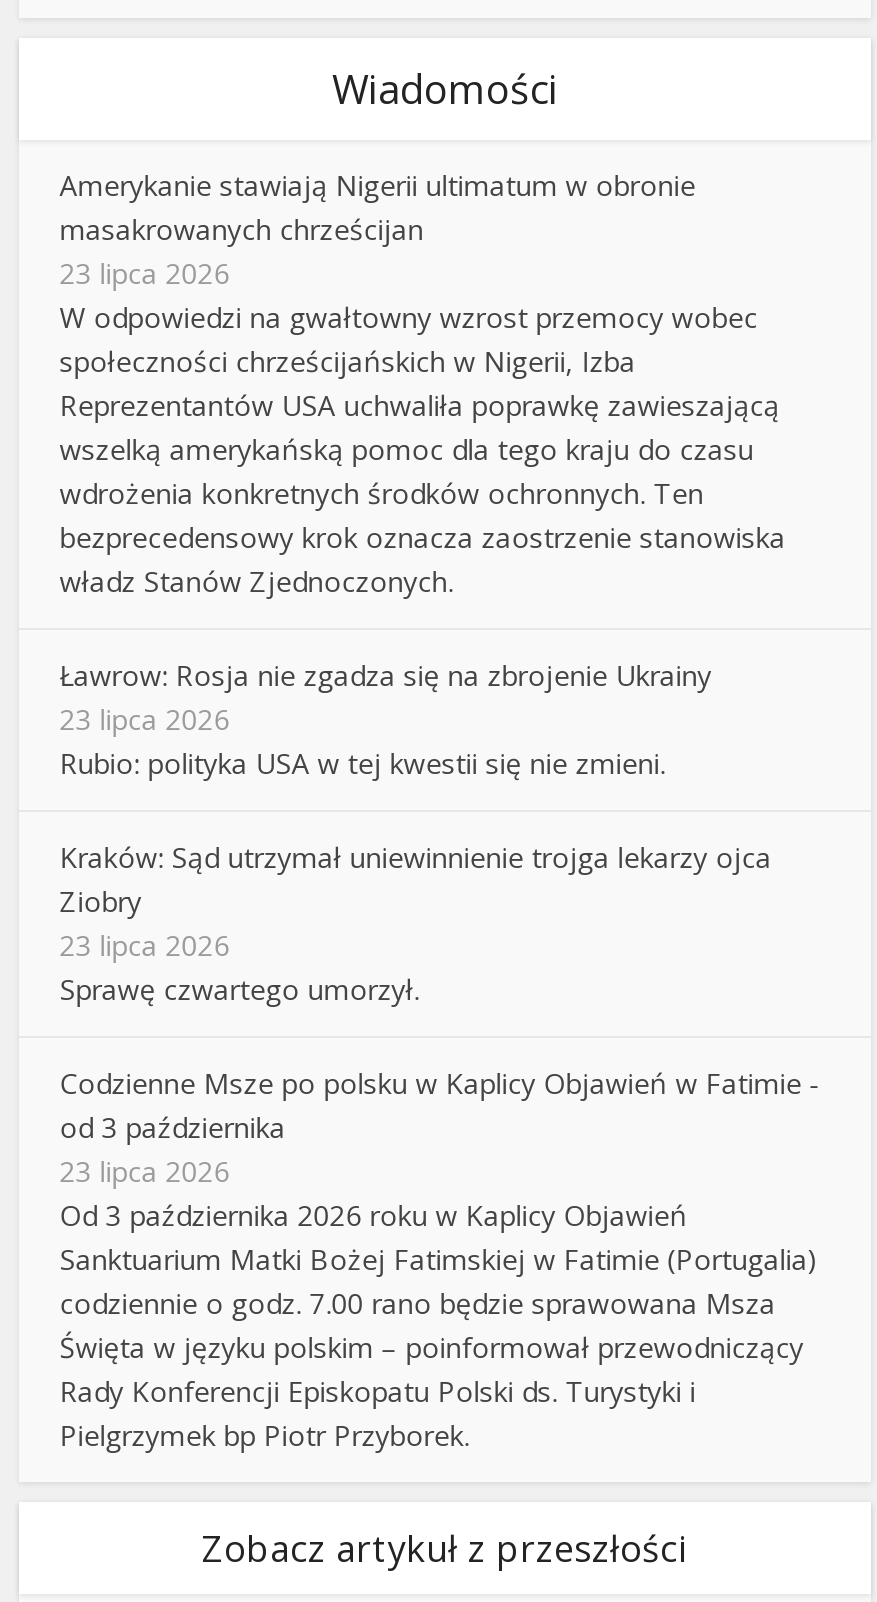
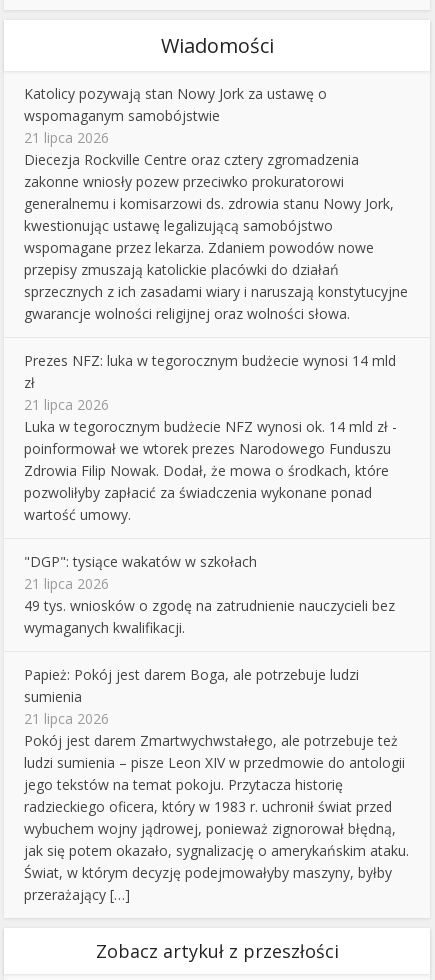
[59,165,785,599] Amerykanie stawiają Nigerii ultimatum w obronie | masakrowanych chrześcijan | 23 lipca 2026 | W odpowiedzi na gwałtowny wzrost przemocy wobec | społeczności chrześcijańskich w Nigerii, Izba | Reprezentantów USA uchwaliła poprawkę zawieszającą | wszelką amerykańską pomoc dla tego kraju do czasu | wdrożenia konkretnych środków ochronnych. Ten | bezprecedensowy krok oznacza zaostrzenie stanowiska | władz Stanów Zjednoczonych. -> [24,84,408,323] Katolicy pozywają stan Nowy Jork za ustawę o | wspomaganym samobójstwie | 21 lipca 2026 | Diecezja Rockville Centre oraz cztery zgromadzenia | zakonne wniosły pozew przeciwko prokuratorowi | generalnemu i komisarzowi ds. zdrowia stanu Nowy Jork, | kwestionując ustawę legalizującą samobójstwo | wspomagane przez lekarza. Zdaniem powodów nowe | przepisy zmuszają katolickie placówki do działań | sprzecznych z ich zasadami wiary i naruszają konstytucyjne | gwarancje wolności religijnej oraz wolności słowa.
[59,655,711,781] Ławrow: Rosja nie zgadza się na zbrojenie Ukrainy | 23 lipca 2026 | Rubio: polityka USA w tej kwestii się nie zmieni. -> [24,351,397,524] Prezes NFZ: luka w tegorocznym budżecie wynosi 14 mld | zł | 21 lipca 2026 | Luka w tegorocznym budżecie NFZ wynosi ok. 14 mld zł - | poinformował we wtorek prezes Narodowego Funduszu | Zdrowia Filip Nowak. Dodał, że mowa o środkach, które | pozwoliłyby zapłacić za świadczenia wykonane ponad | wartość umowy.
[59,837,771,1007] Kraków: Sąd utrzymał uniewinnienie trojga lekarzy ojca | Ziobry | 23 lipca 2026 | Sprawę czwartego umorzył. -> [24,552,395,637] "DGP": tysiące wakatów w szkołach | 21 lipca 2026 | 49 tys. wniosków o zgodę na zatrudnienie nauczycieli bez | wymaganych kwalifikacji.
[59,1063,819,1453] Codzienne Msze po polsku w Kaplicy Objawień w Fatimie - | od 3 października | 23 lipca 2026 | Od 3 października 2026 roku w Kaplicy Objawień | Sanktuarium Matki Bożej Fatimskiej w Fatimie (Portugalia) | codziennie o godz. 7.00 rano będzie sprawowana Msza | Święta w języku polskim – poinformował przewodniczący | Rady Konferencji Episkopatu Polski ds. Turystyki i | Pielgrzymek bp Piotr Przyborek. -> [24,665,409,904] Papież: Pokój jest darem Boga, ale potrzebuje ludzi | sumienia | 21 lipca 2026 | Pokój jest darem Zmartwychwstałego, ale potrzebuje też | ludzi sumienia – pisze Leon XIV w przedmowie do antologii | jego tekstów na temat pokoju. Przytacza historię | radzieckiego oficera, który w 1983 r. uchronił świat przed | wybuchem wojny jądrowej, ponieważ zignorował błędną, | jak się potem okazało, sygnalizację o amerykańskim ataku. | Świat, w którym decyzję podejmowałyby maszyny, byłby | przerażający […]

